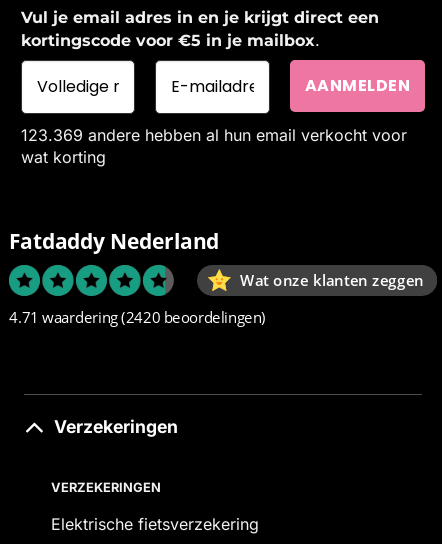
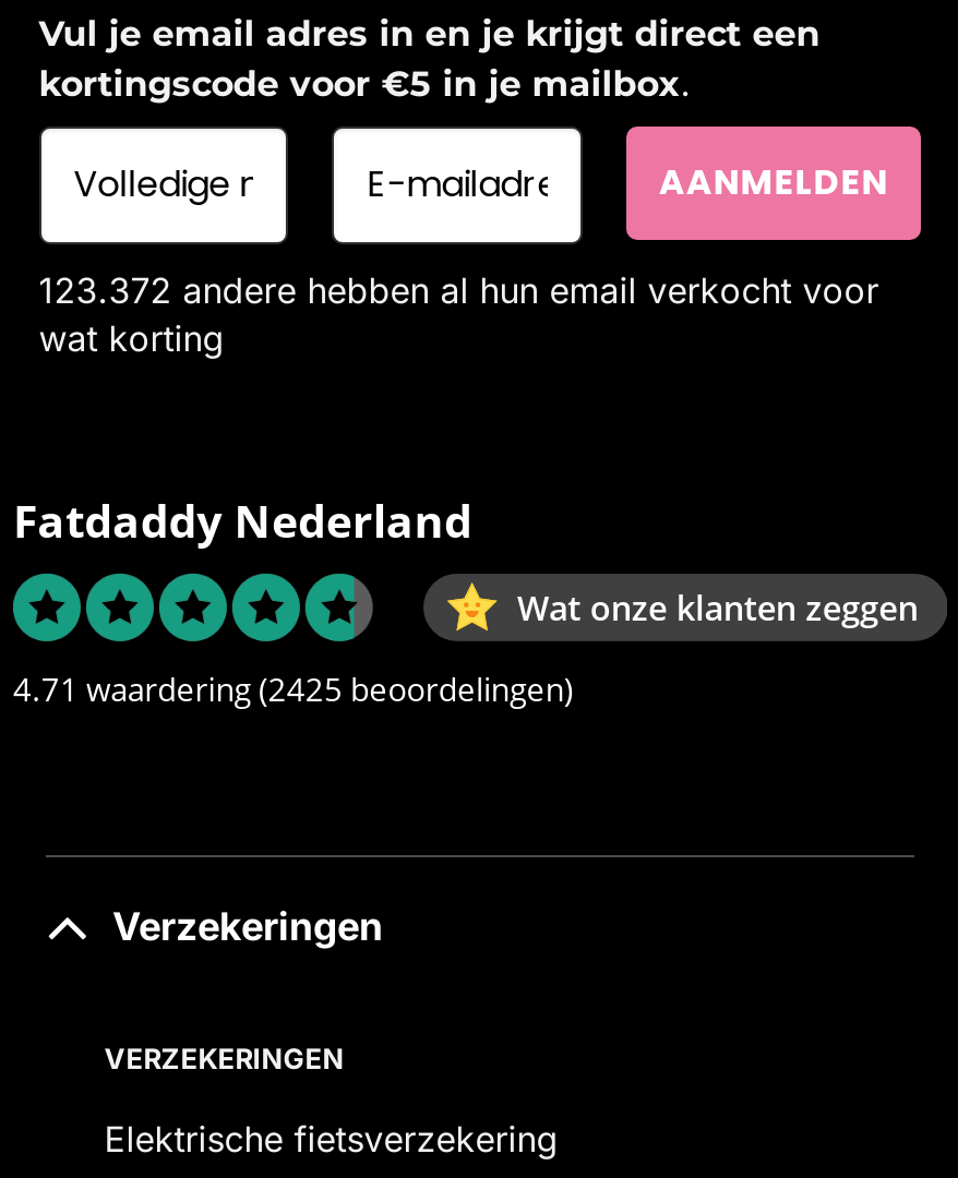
[21,125,407,145] 123.369 andere hebben al hun email verkocht voor -> [39,269,879,312] 123.372 andere hebben al hun email verkocht voor
[9,308,265,328] 4.71 waardering (2420 beoordelingen) -> [13,668,573,711] 4.71 waardering (2425 beoordelingen)

